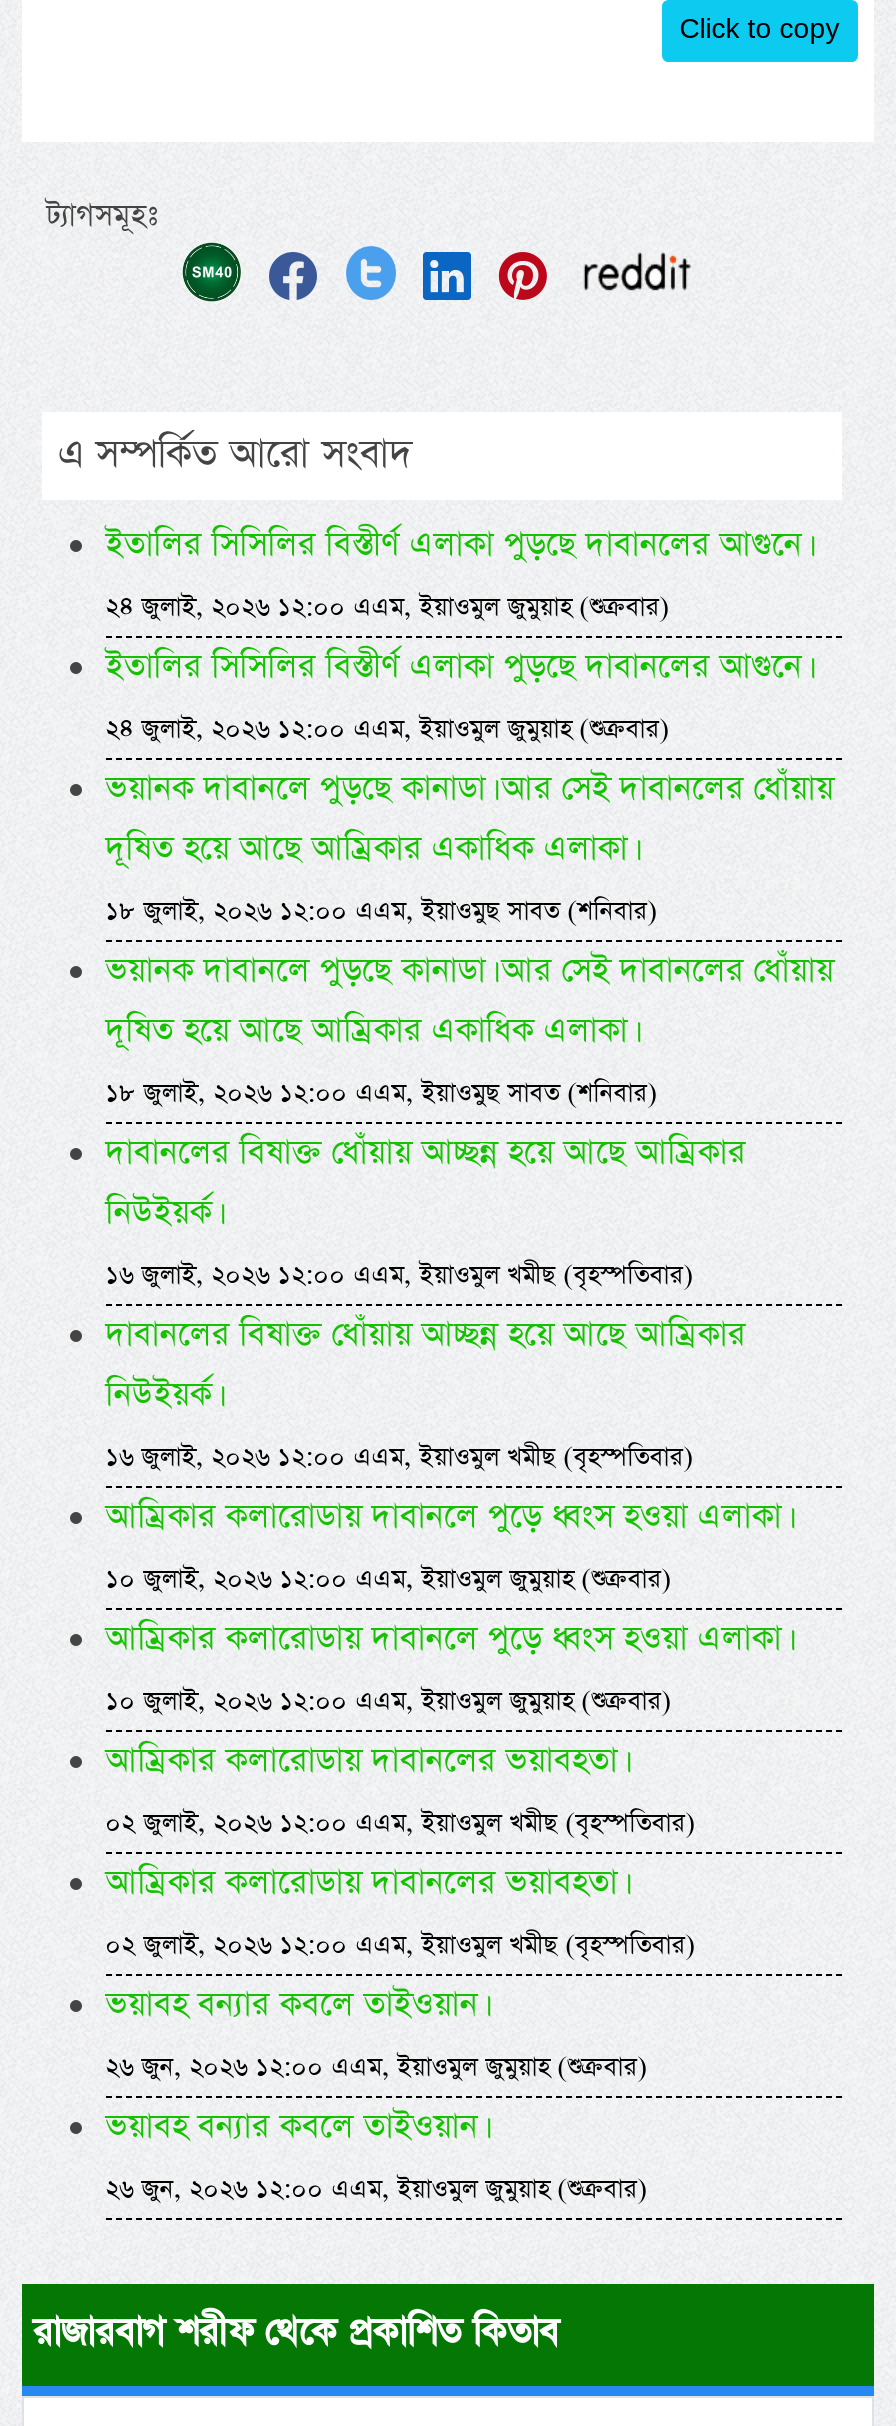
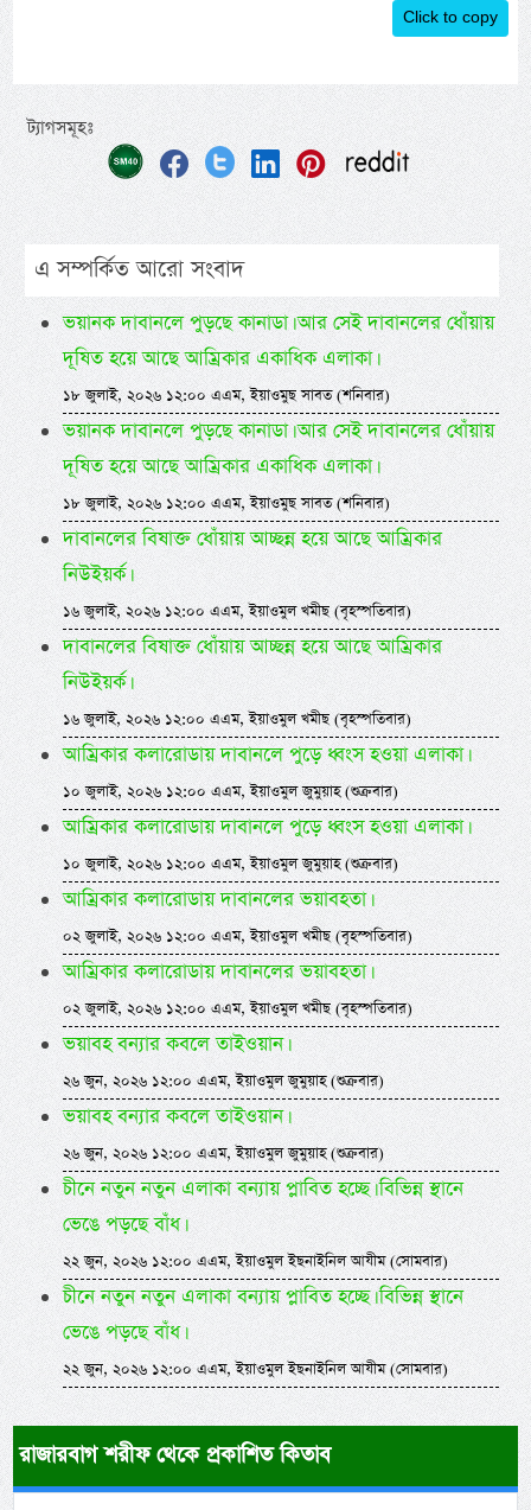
[106,521,808,745] ইতালির সিসিলির বিস্তীর্ণ এলাকা পুড়ছে দাবানলের আগুনে। | ২৪ জুলাই, ২০২৬ ১২:০০ এএম, ইয়াওমুল জুমুয়াহ (শুক্রবার) | ইতালির সিসিলির বিস্তীর্ণ এলাকা পুড়ছে দাবানলের আগুনে। | ২৪ জুলাই, ২০২৬ ১২:০০ এএম, ইয়াওমুল জুমুয়াহ (শুক্রবার) -> none
moved [106,825,788,2205] -> [63,345,467,1163]: দূষিত হয়ে আছে আম্রিকার একাধিক এলাকা। | ১৮ জুলাই, ২০২৬ ১২:০০ এএম, ইয়াওমুছ সাবত (শনিবার) | দূষিত হয়ে আছে আম্রিকার একাধিক এলাকা। | ... | ভয়াবহ বন্যার কবলে তাইওয়ান। | ২৬ জুন, ২০২৬ ১২:০০ এএম, ইয়াওমুল জুমুয়াহ (শুক্রবার)
none -> [63,1175,463,1379] চীনে নতুন নতুন এলাকা বন্যায় প্লাবিত হচ্ছে। বিভিন্ন স্থানে | ভেঙে পড়ছে বাঁধ। | ২২ জুন, ২০২৬ ১২:০০ এএম, ইয়াওমুল ইছনাইনিল আযীম (সোমবার) | চীনে নতুন নতুন এলাকা বন্যায় প্লাবিত হচ্ছে। বিভিন্ন স্থানে | ভেঙে পড়ছে বাঁধ। | ২২ জুন, ২০২৬ ১২:০০ এএম, ইয়াওমুল ইছনাইনিল আযীম (সোমবার)

